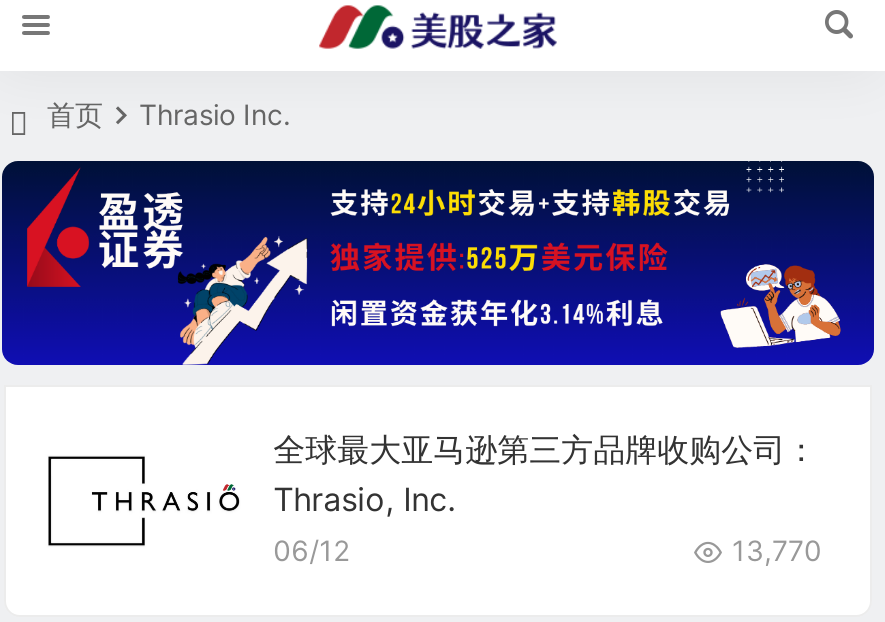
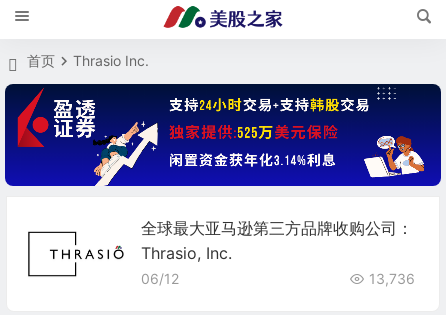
[732,534,822,568] 13,770 -> [369,270,415,287] 13,736

